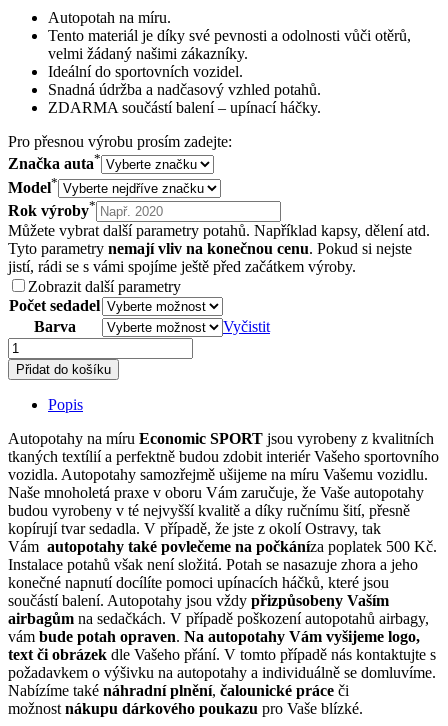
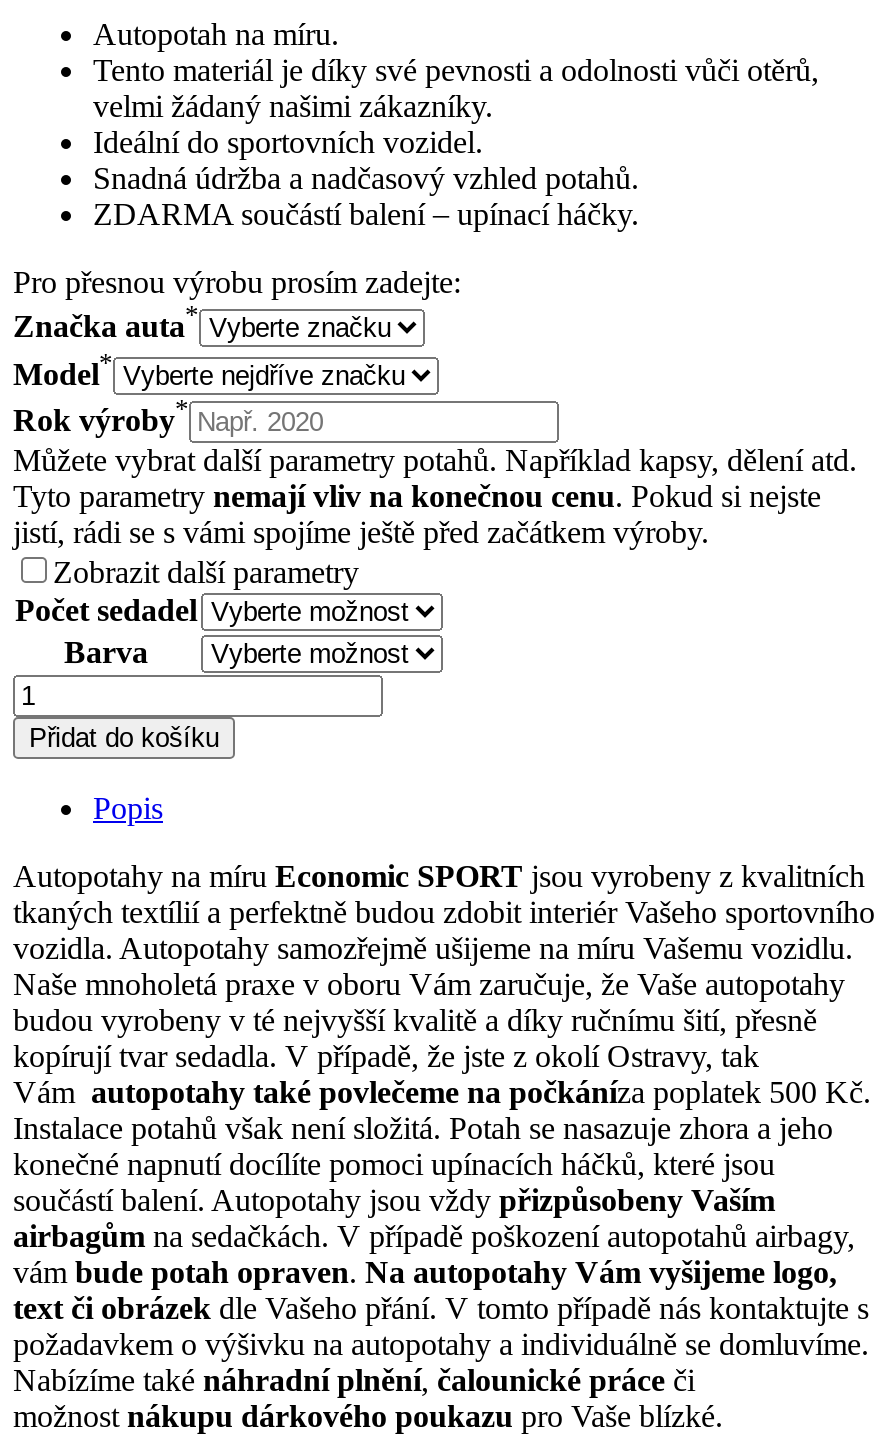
[223,318,270,335] Vyčistit -> none

